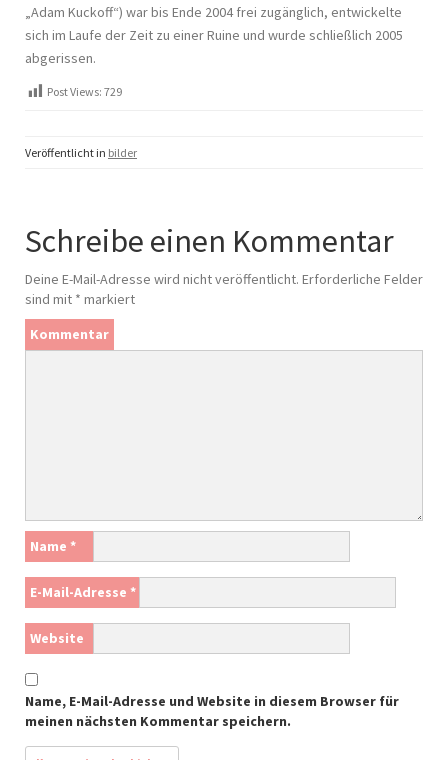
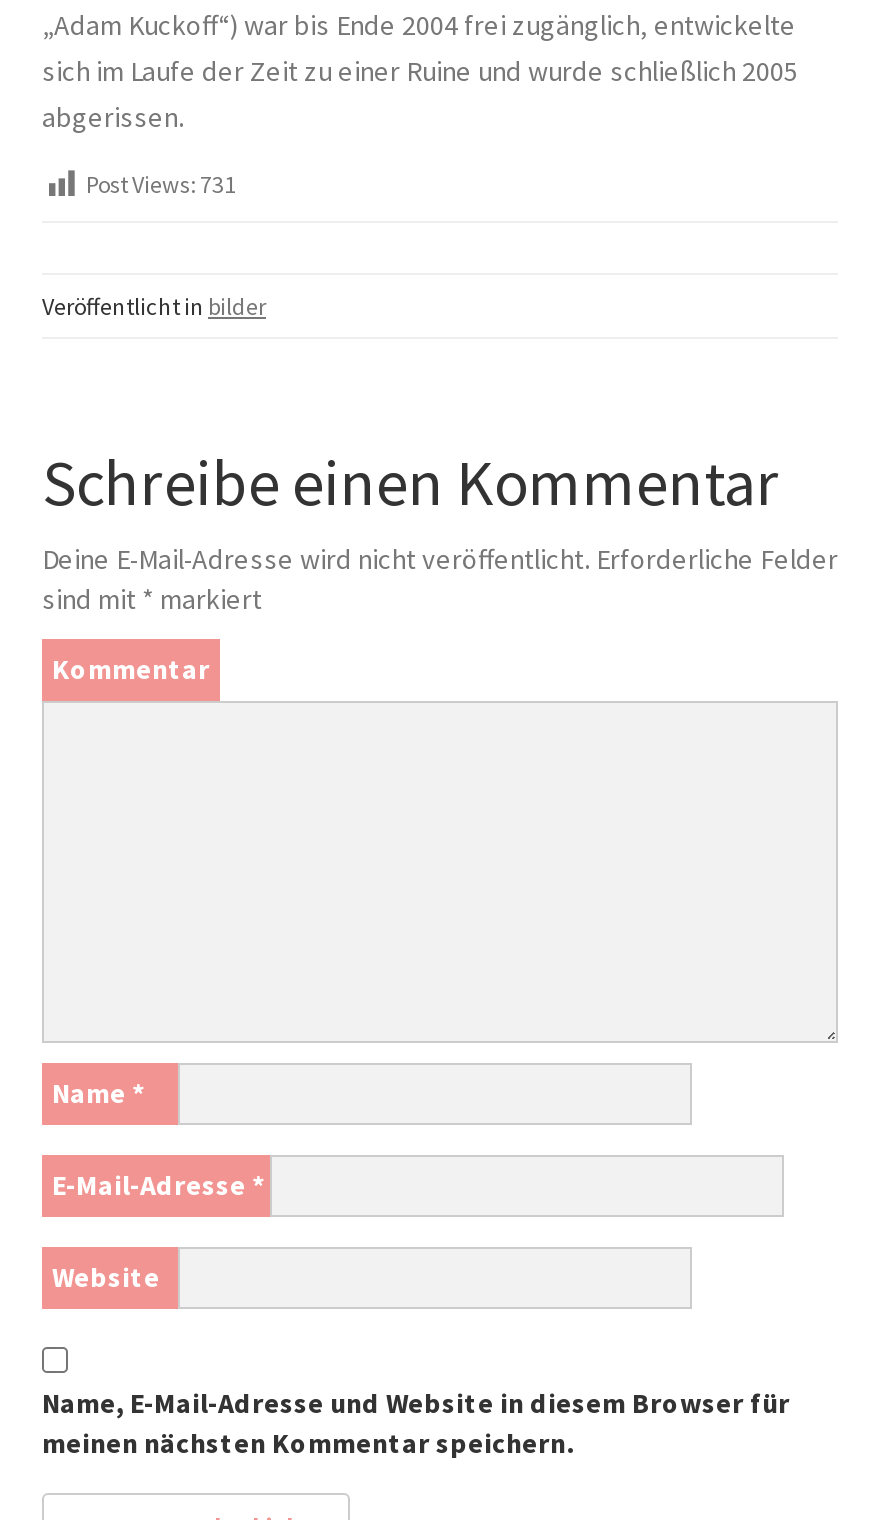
[47,84,122,99] Post Views: 729 -> [86,169,236,199] Post Views: 731

